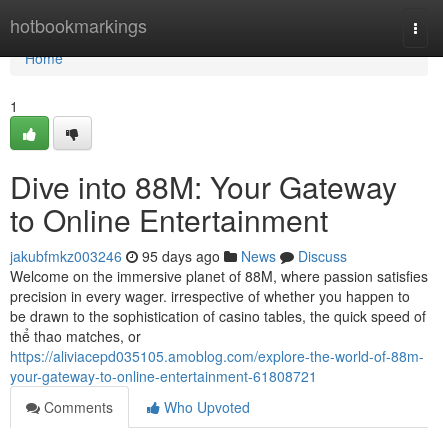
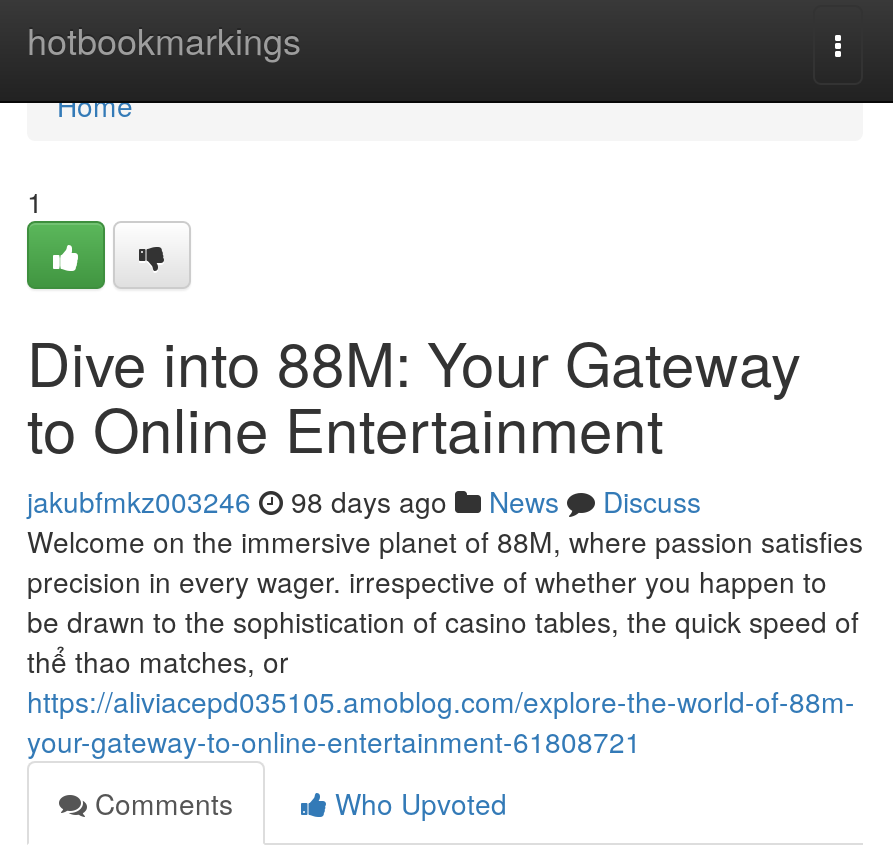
[10,246,347,266] jakubfmkz003246 95 days ago News Discuss -> [27,481,701,521] jakubfmkz003246 98 days ago News Discuss

